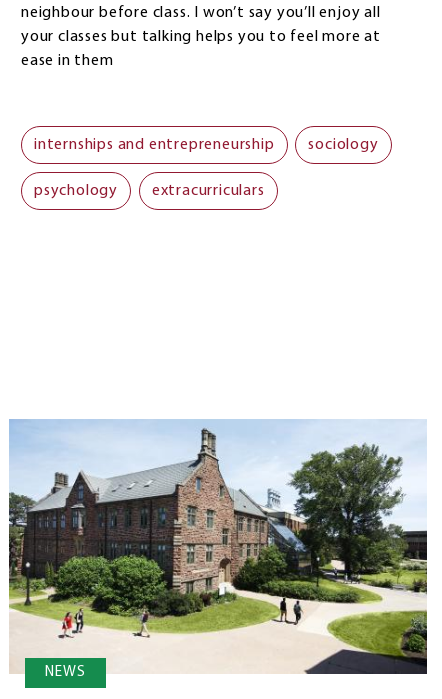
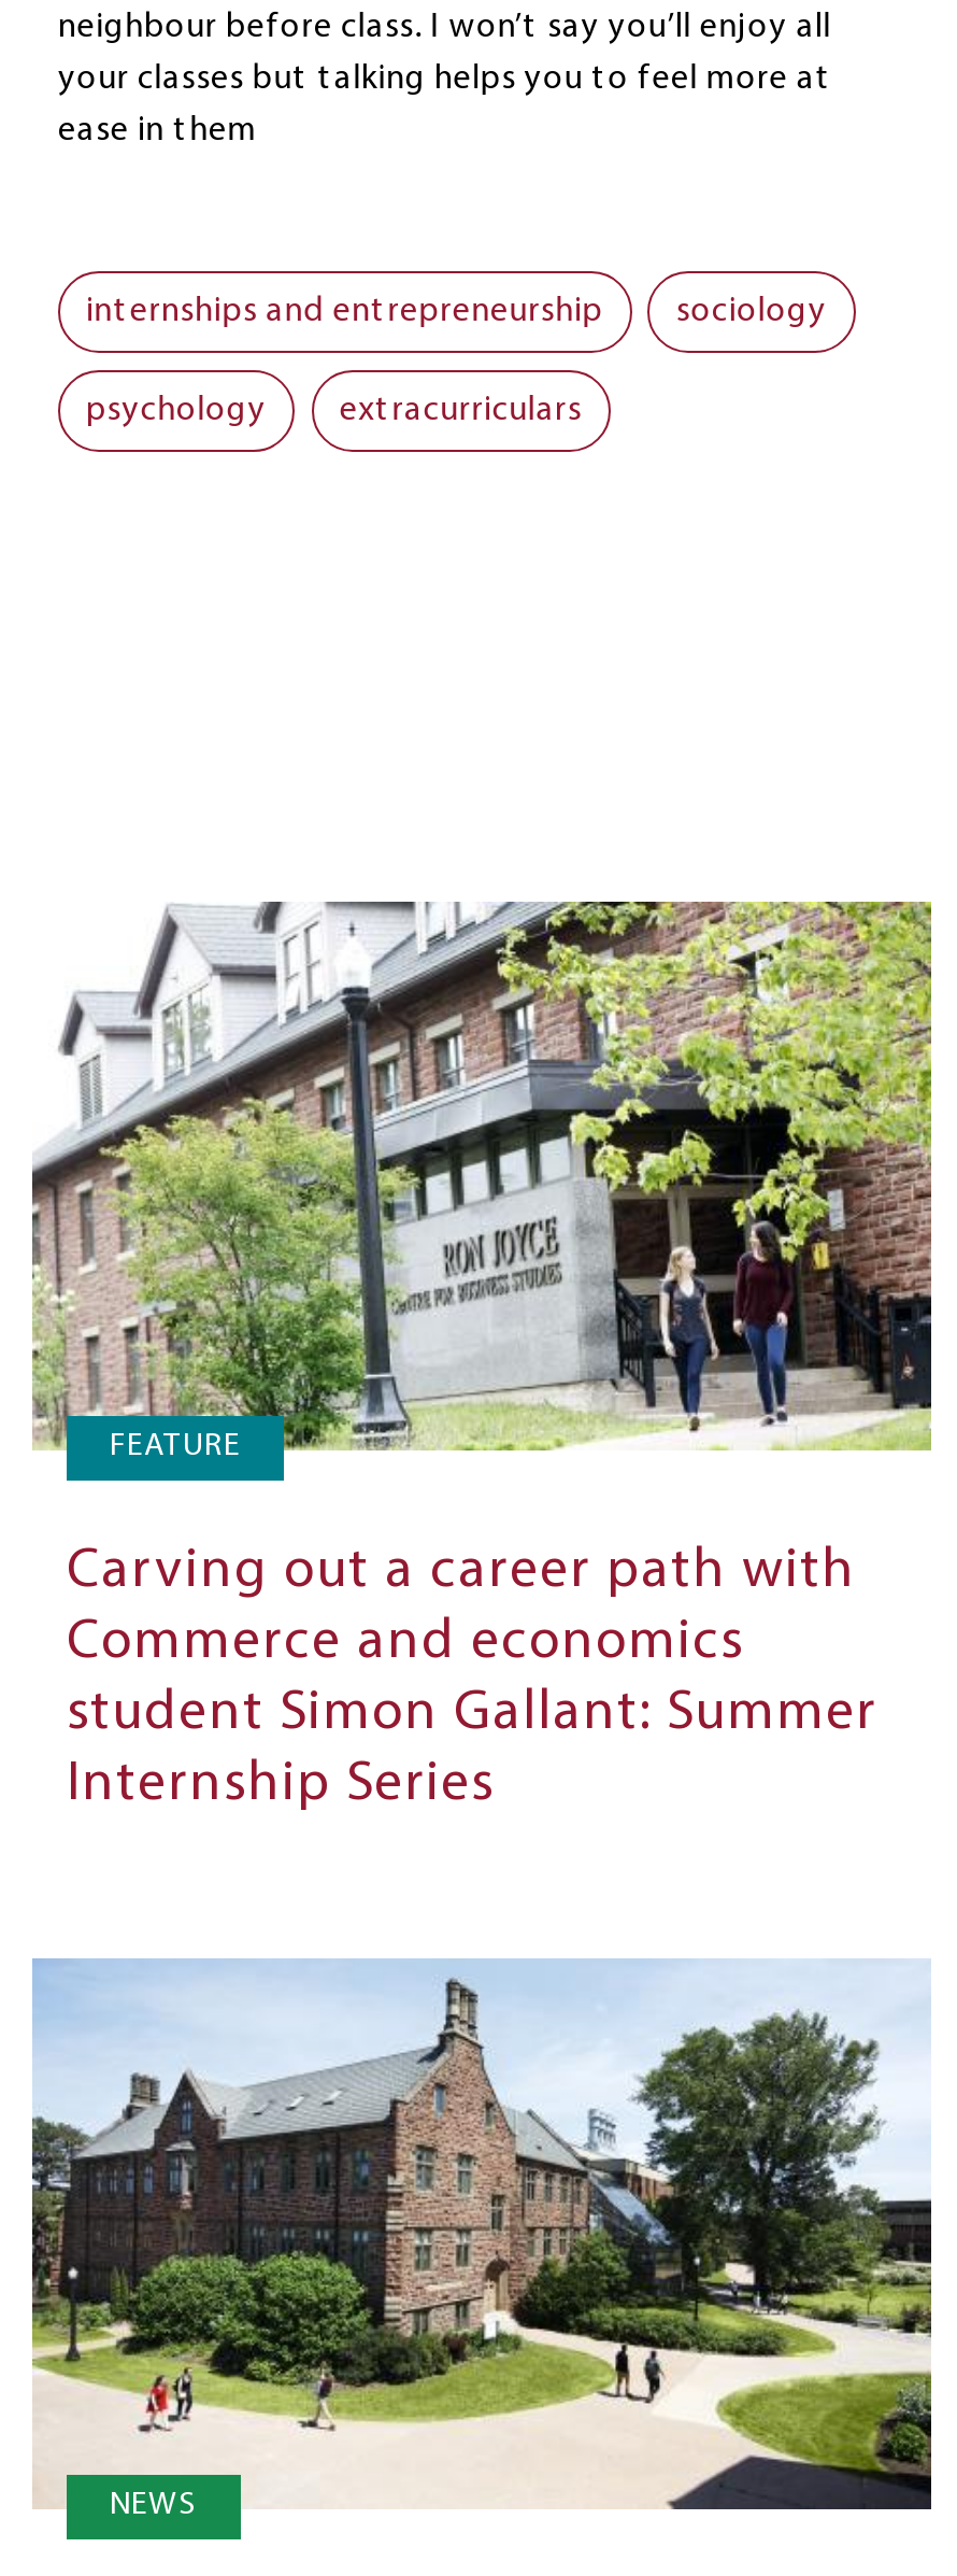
none -> [32,900,933,1815] [image] | FEATURE | Carving out a career path with | Commerce and economics | student Simon Gallant: Summer | Internship Series

